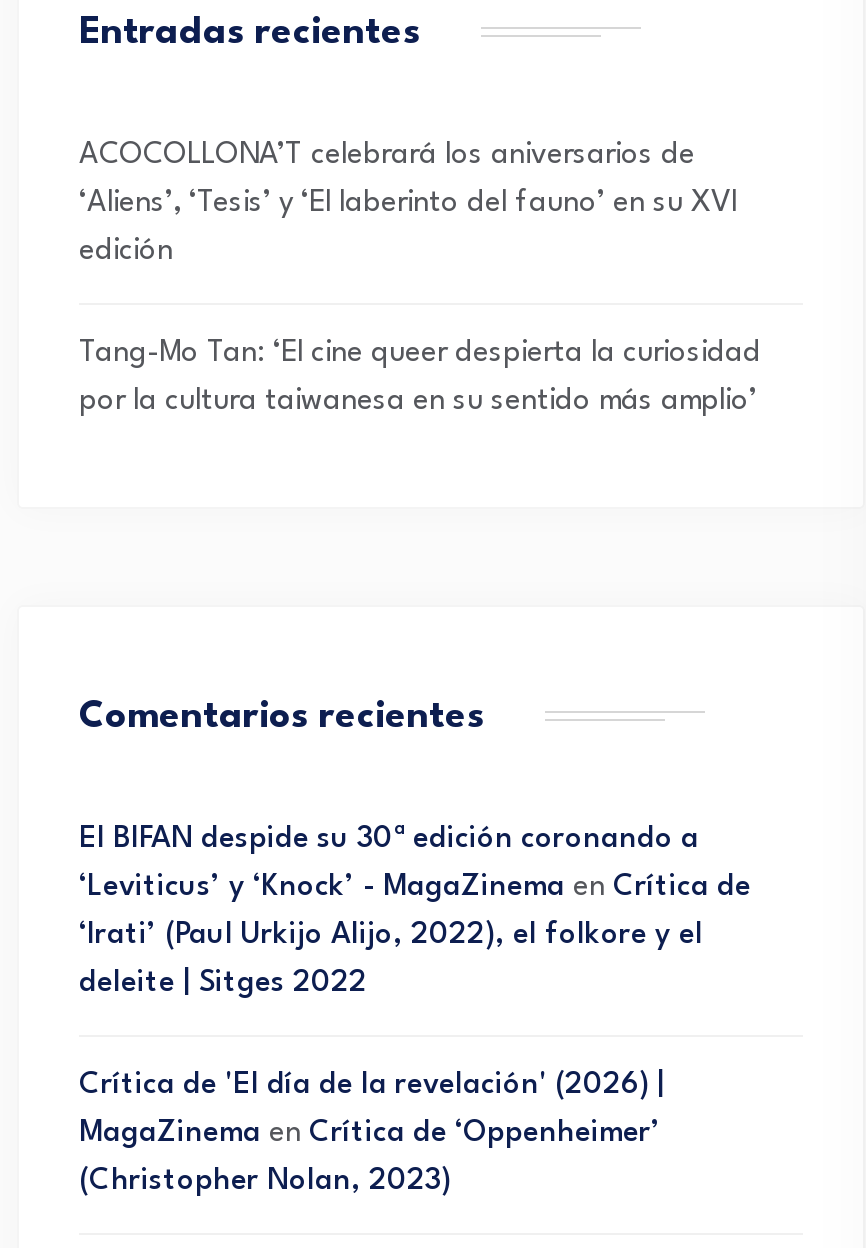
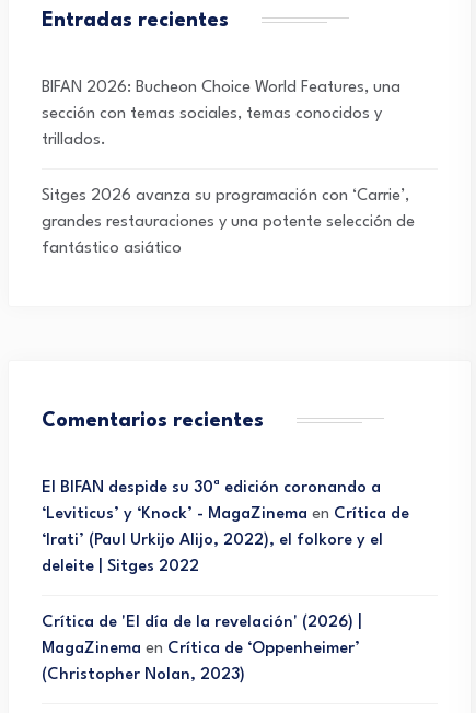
[79,141,761,417] ACOCOLLONA’T celebrará los aniversarios de | ‘Aliens’, ‘Tesis’ y ‘El laberinto del fauno’ en su XVI | edición | Tang-Mo Tan: ‘El cine queer despierta la curiosidad | por la cultura taiwanesa en su sentido más amplio’ -> [42,80,415,257] BIFAN 2026: Bucheon Choice World Features, una | sección con temas sociales, temas conocidos y | trillados. | Sitges 2026 avanza su programación con ‘Carrie’, | grandes restauraciones y una potente selección de | fantástico asiático

